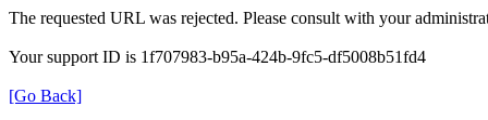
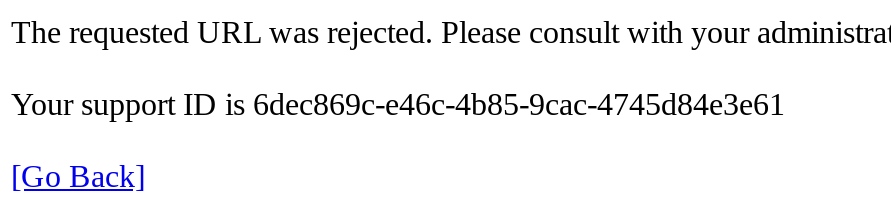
[9,48,426,66] Your support ID is 1f707983-b95a-424b-9fc5-df5008b51fd4 -> [11,87,785,121] Your support ID is 6dec869c-e46c-4b85-9cac-4745d84e3e61

